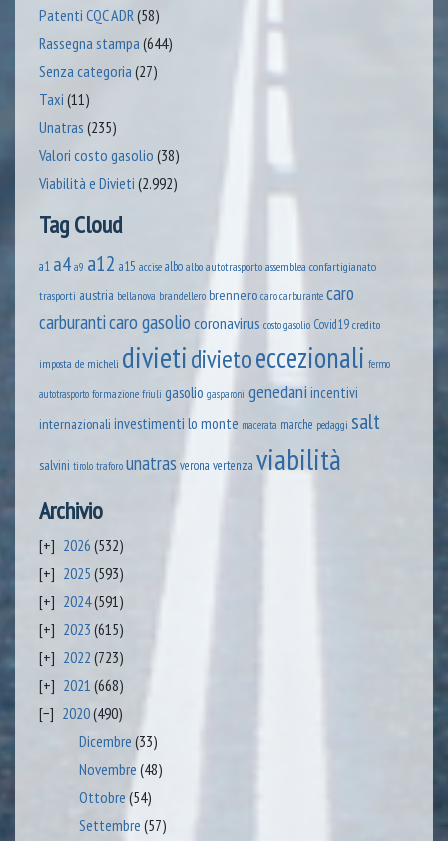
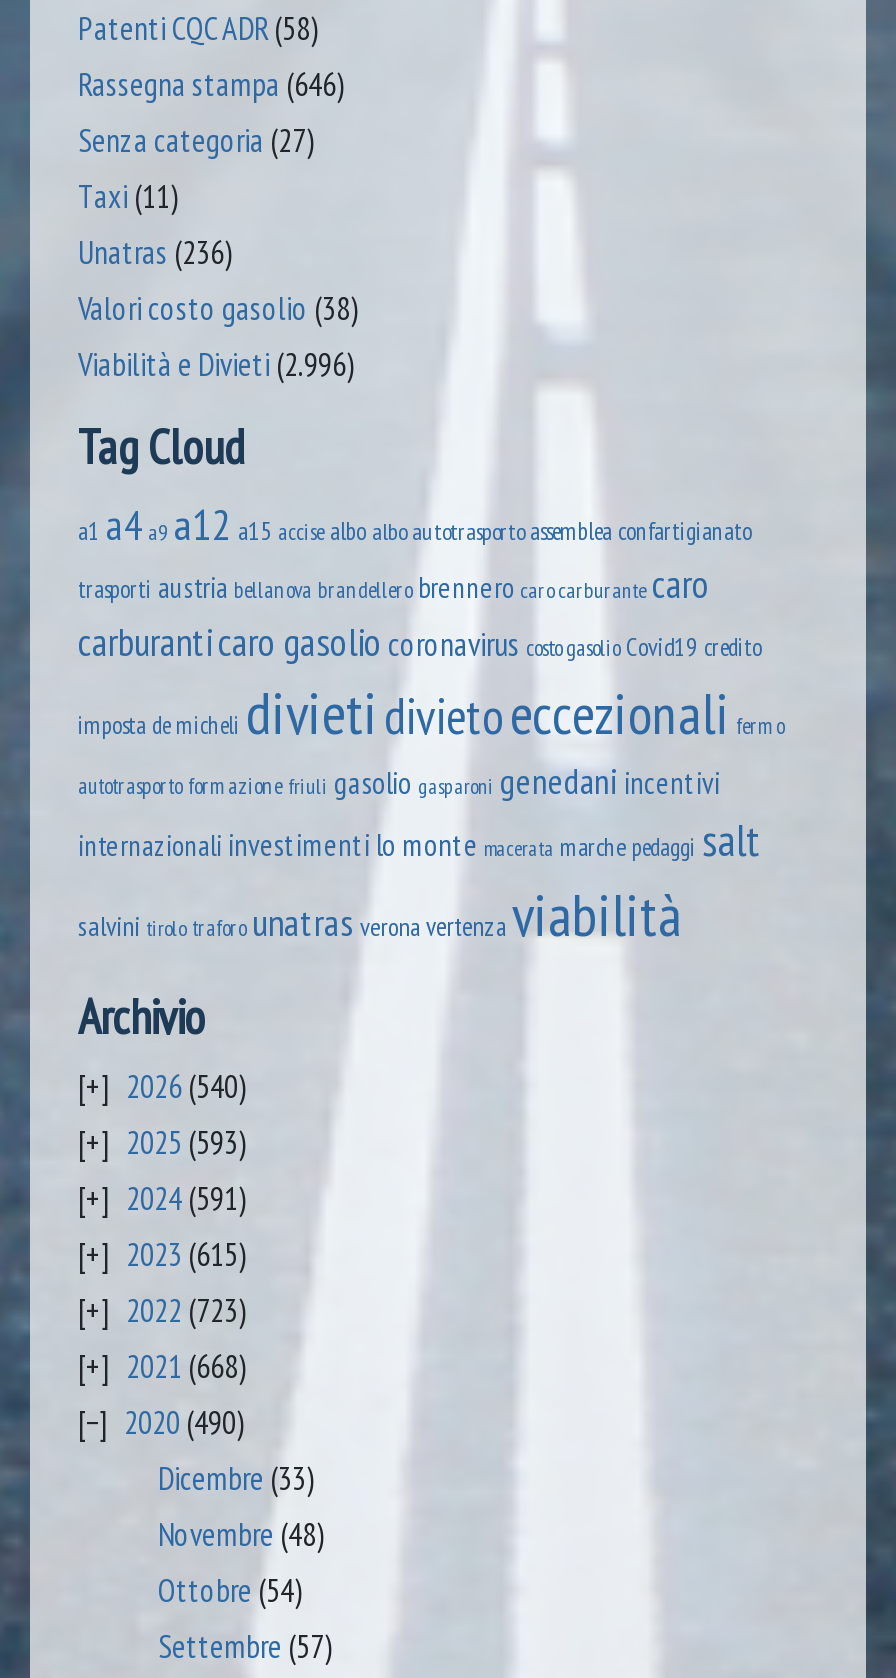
[39,33,173,53] Rassegna stampa (644) -> [78,65,346,105] Rassegna stampa (646)
[39,117,117,137] Unatras (235) -> [78,233,234,273] Unatras (236)
[39,173,178,193] Viabilità e Divieti (2.992) -> [78,345,356,385] Viabilità e Divieti (2.996)
[63,535,124,555] 2026 (532) -> [126,1067,248,1107] 2026 (540)

